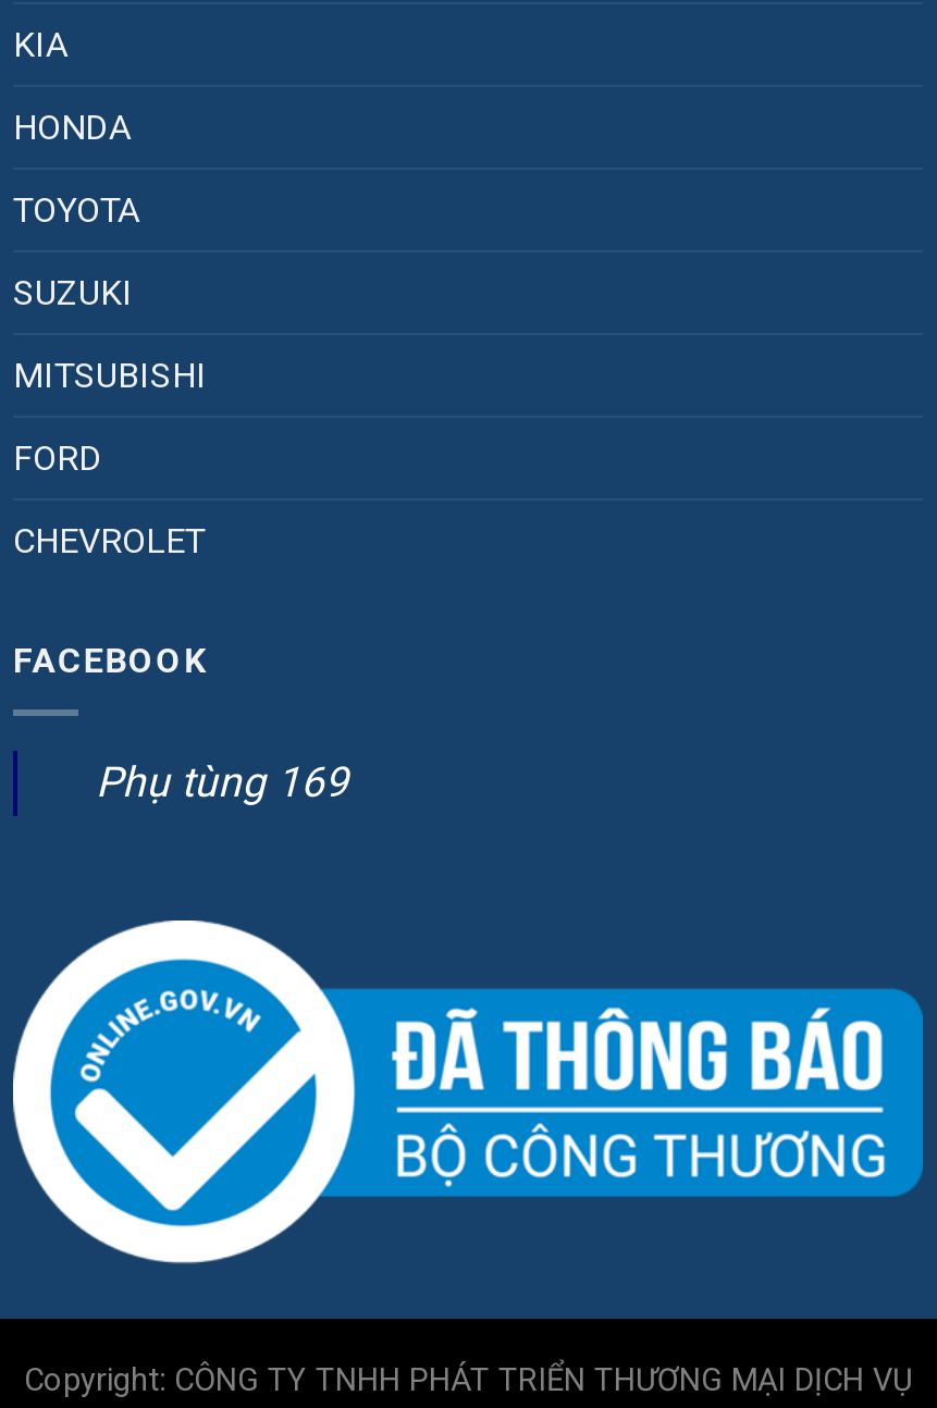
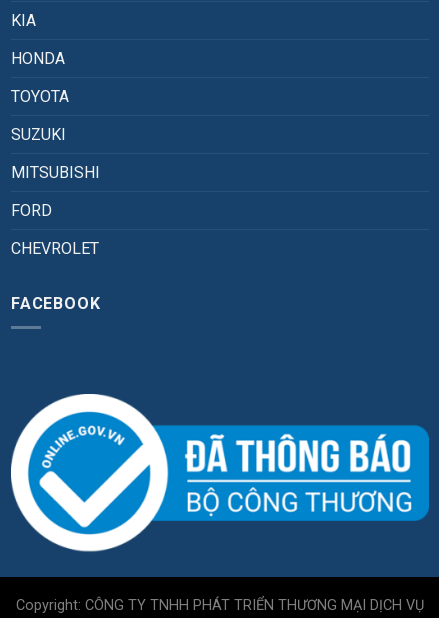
[96,758,348,808] Phụ tùng 169 -> none

